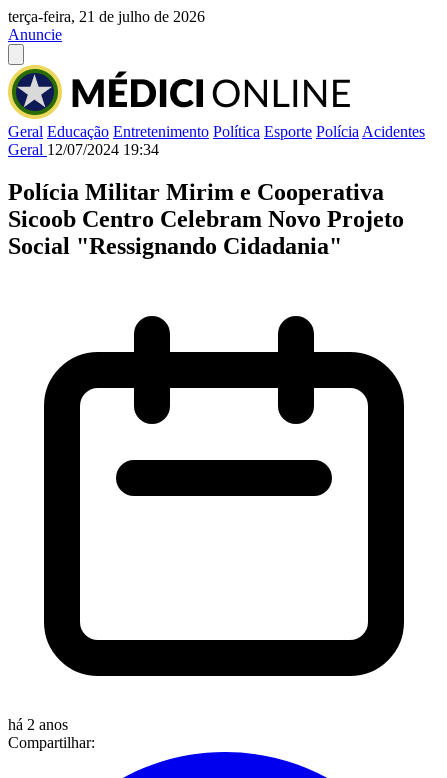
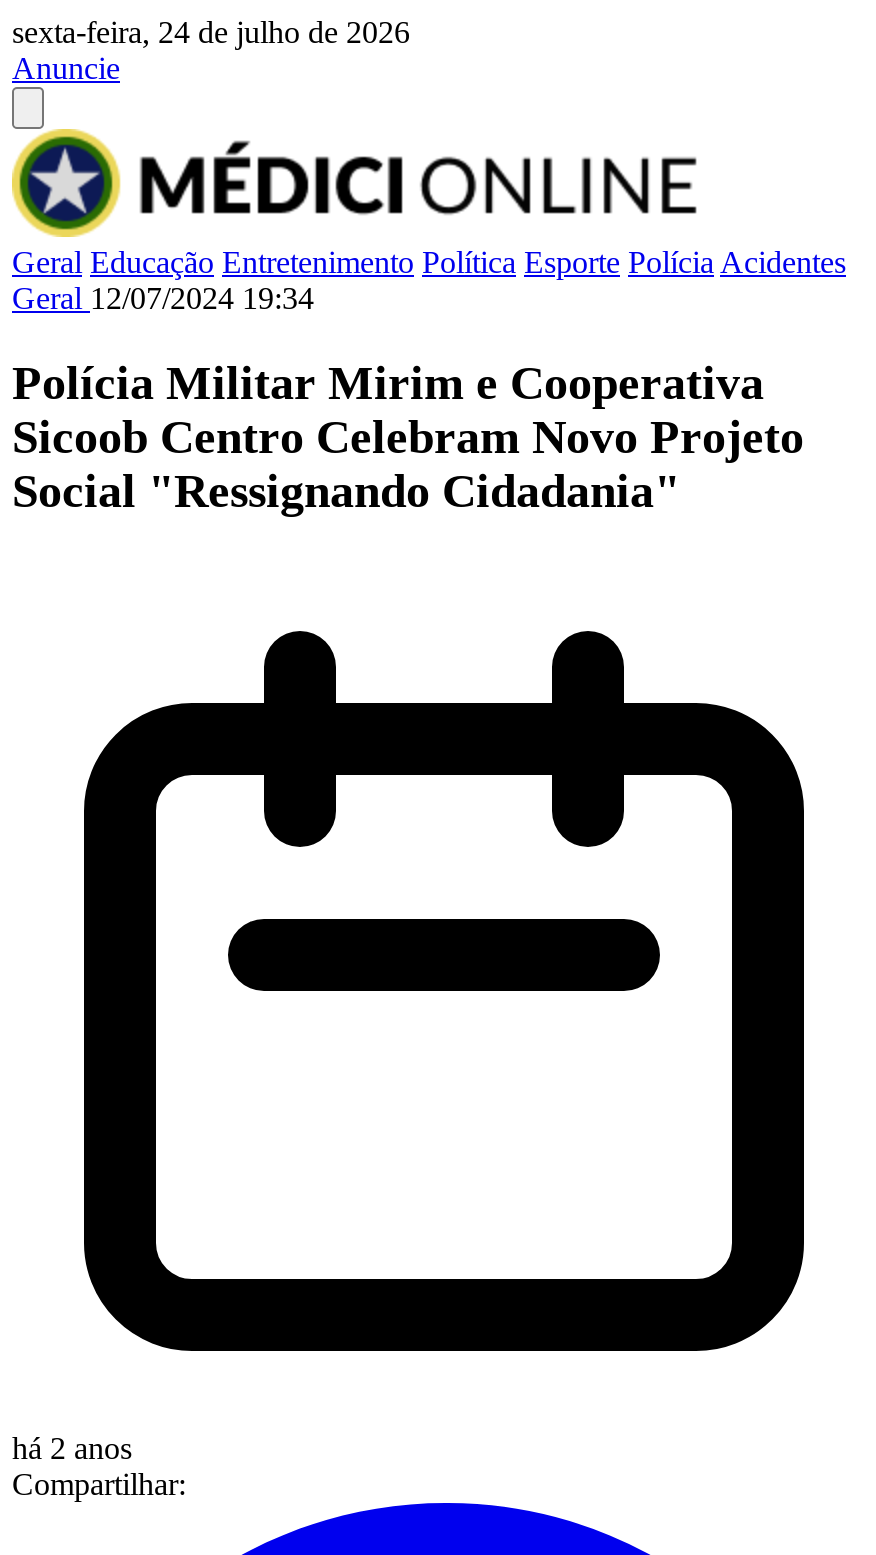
[8,8,205,25] terça-feira, 21 de julho de 2026 -> [12,15,410,49] sexta-feira, 24 de julho de 2026

